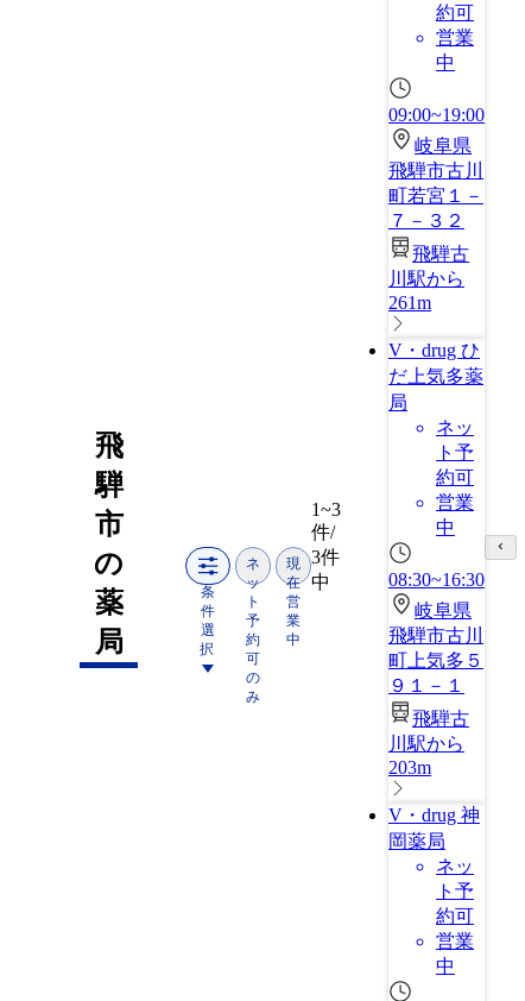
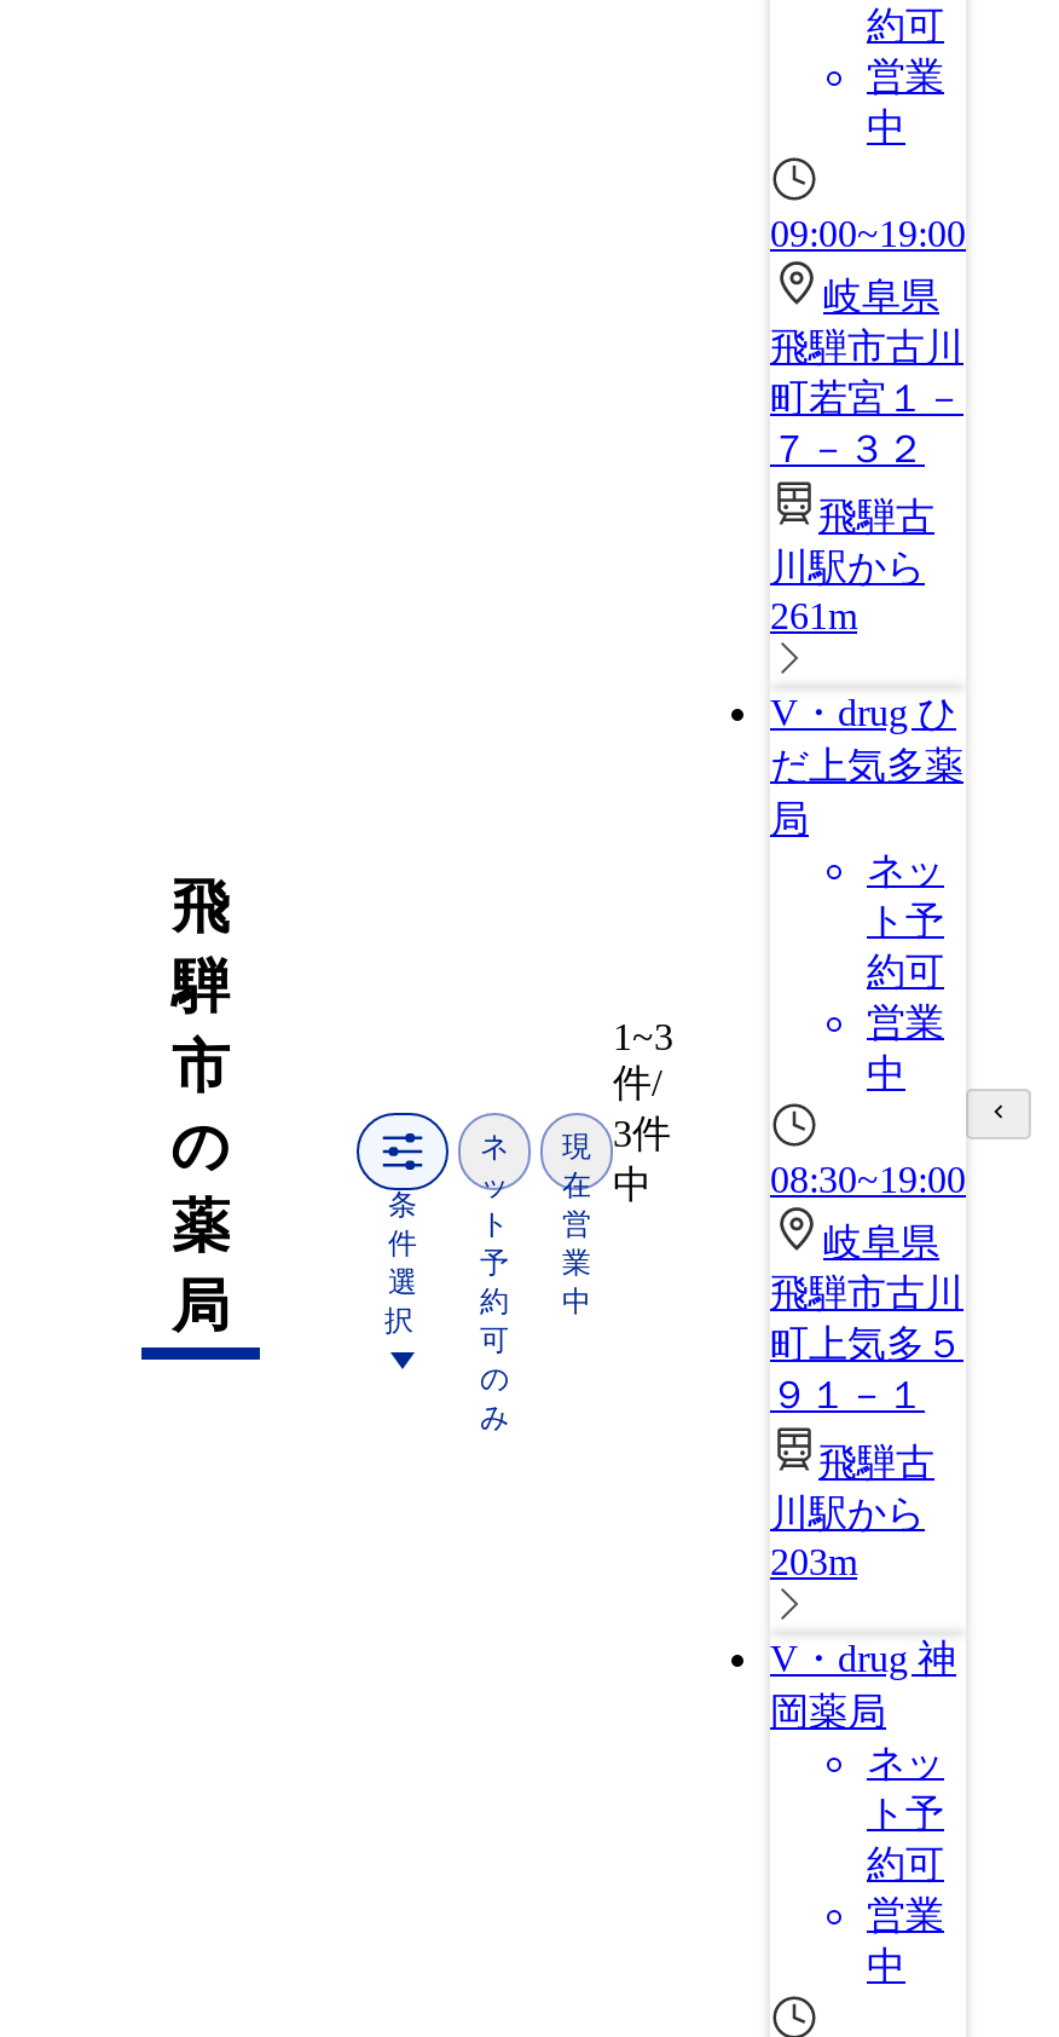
[388,569,485,590] 08:30~16:30 -> [770,1159,966,1200] 08:30~19:00

